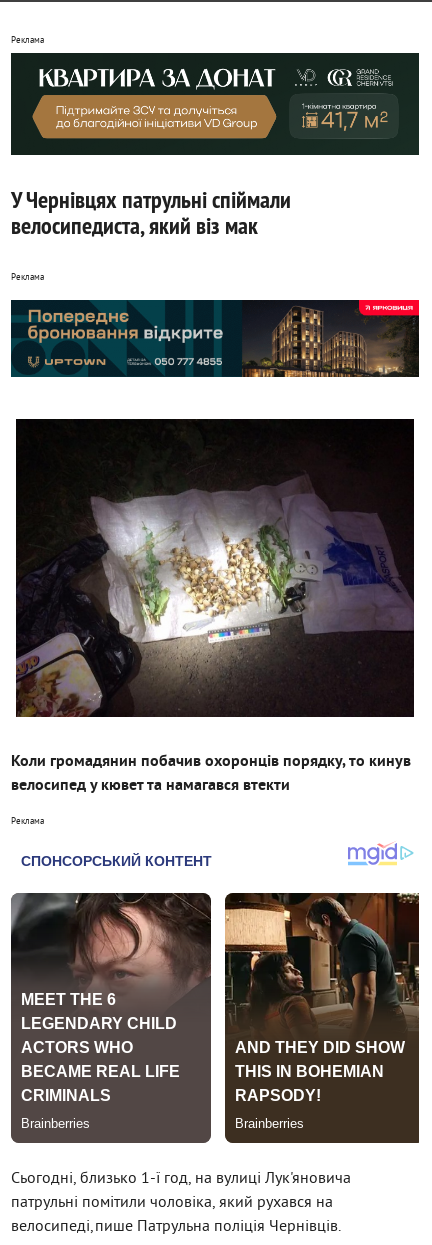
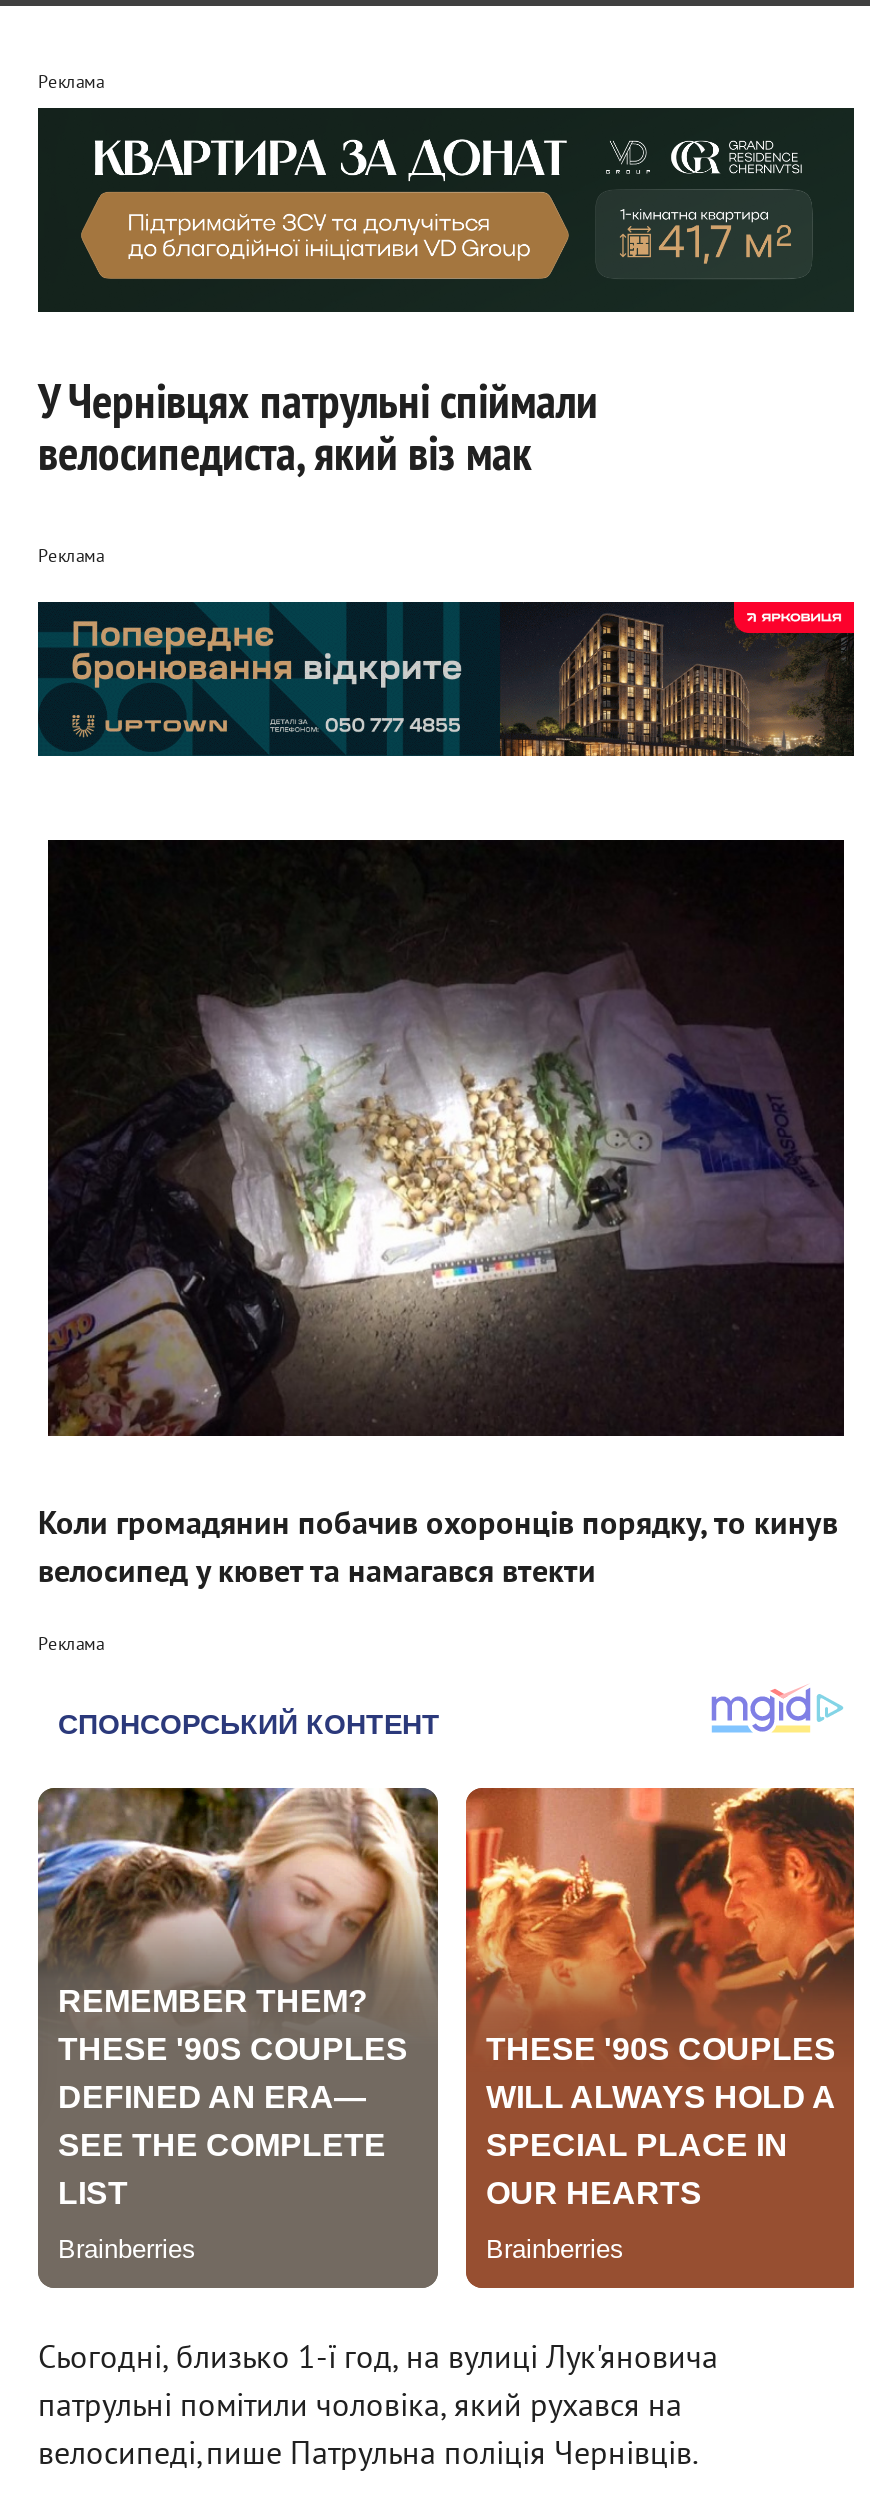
[10,892,211,1141] [image] -> [36,1786,438,2282] [image]
[224,892,420,1143] [image] -> [464,1786,856,2288] [image]

